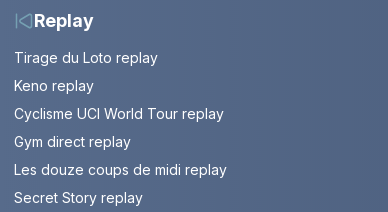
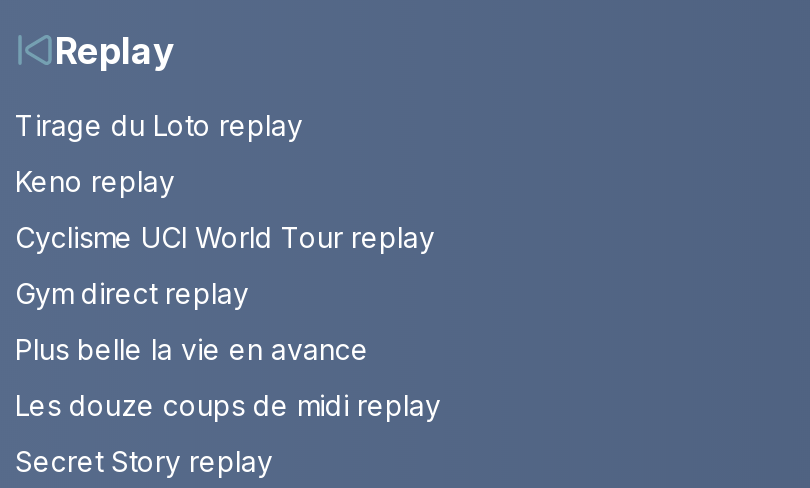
none -> [15,331,369,365] Plus belle la vie en avance

